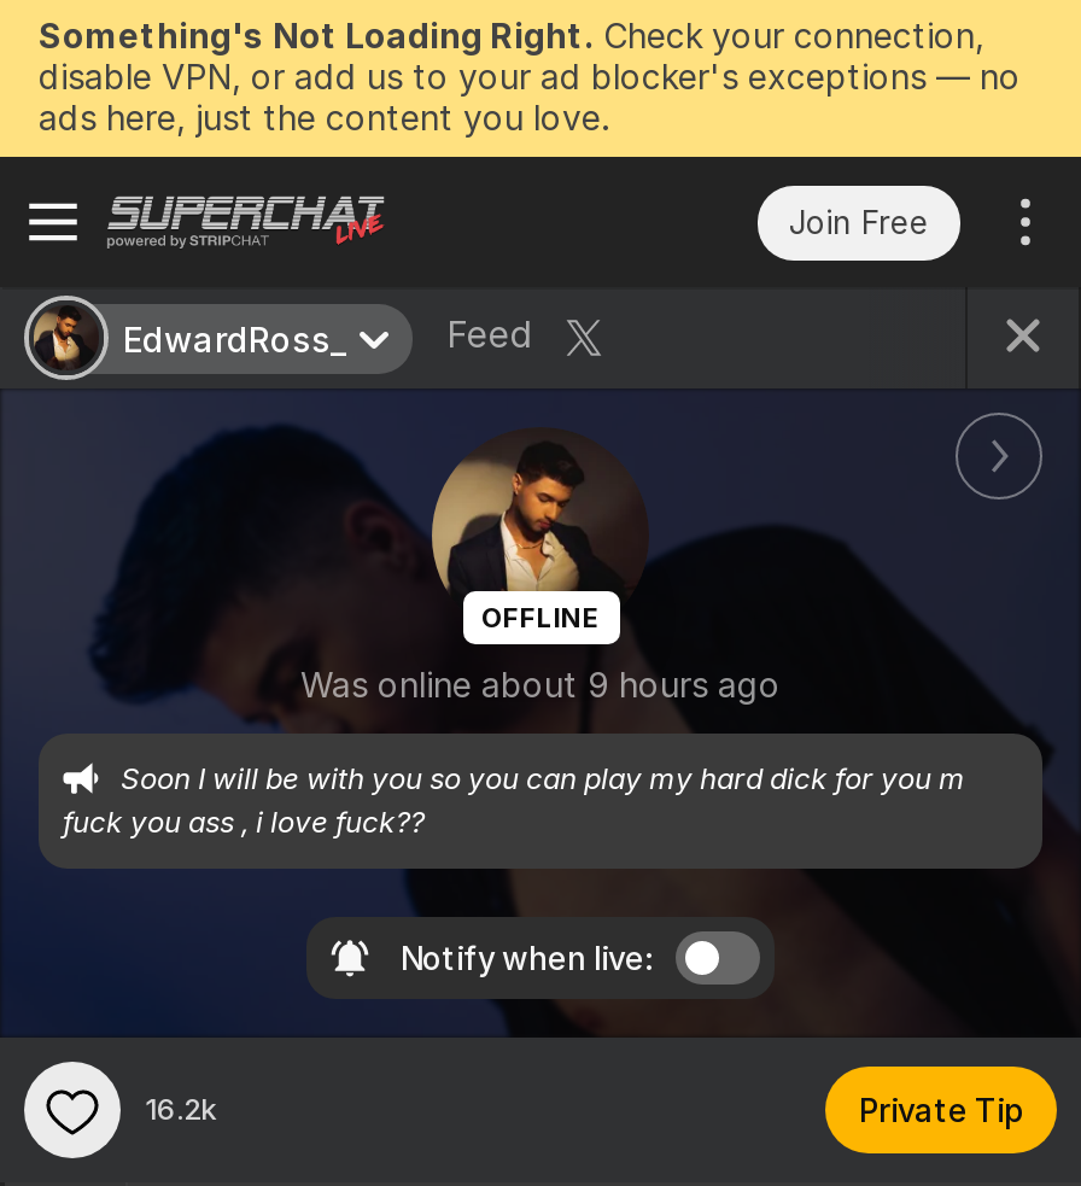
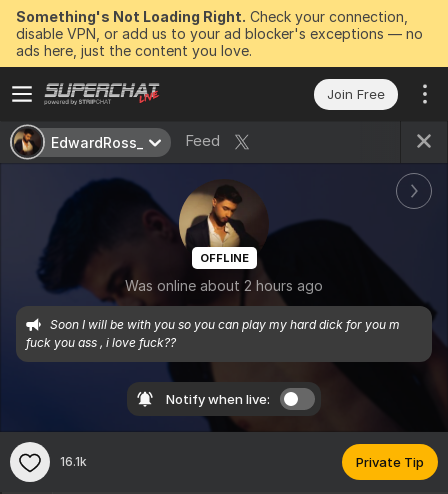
[300,664,781,705] Was online about 9 hours ago -> [125,277,323,294] Was online about 2 hours ago
[145,1091,217,1127] 16.2k -> [60,454,87,469] 16.1k

